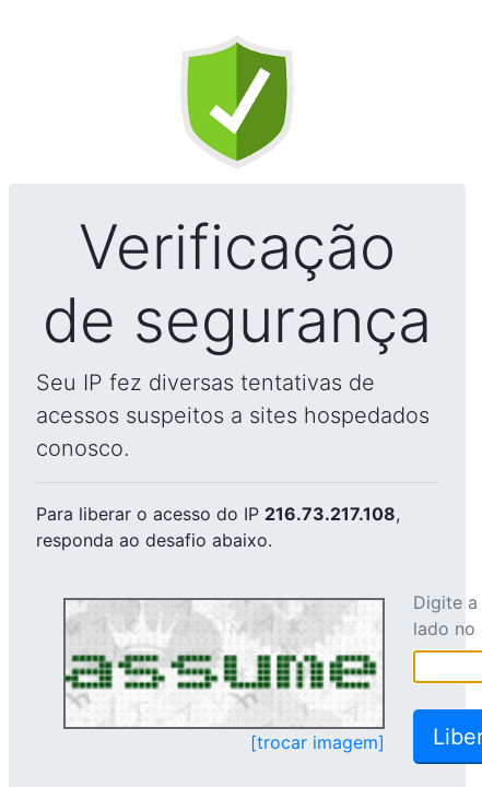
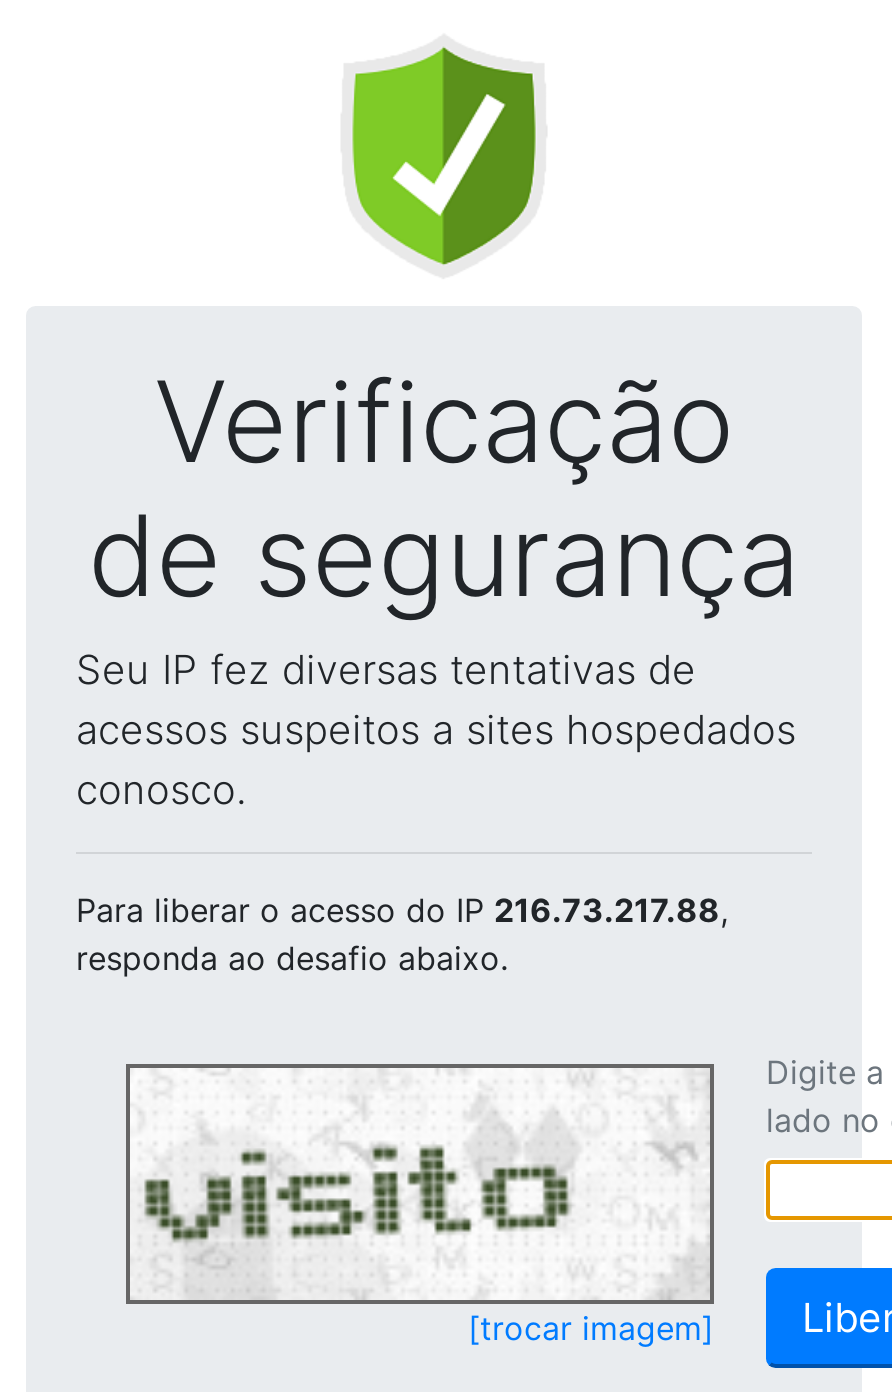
[36,503,400,525] Para liberar o acesso do IP 216.73.217.108, -> [76,890,728,930] Para liberar o acesso do IP 216.73.217.88,
[64,602,377,726] [image] -> [130,1070,702,1296] [image]

